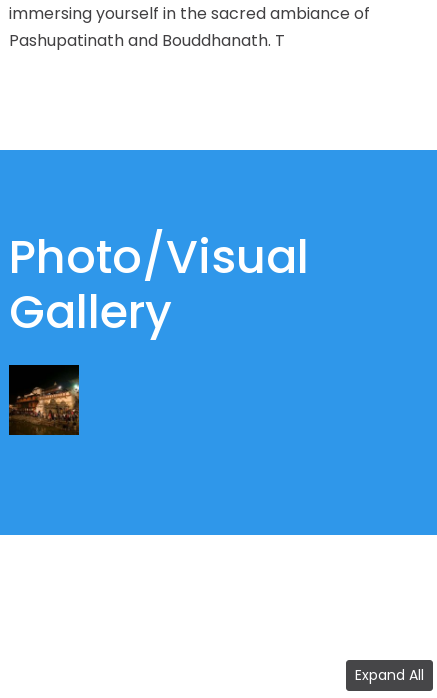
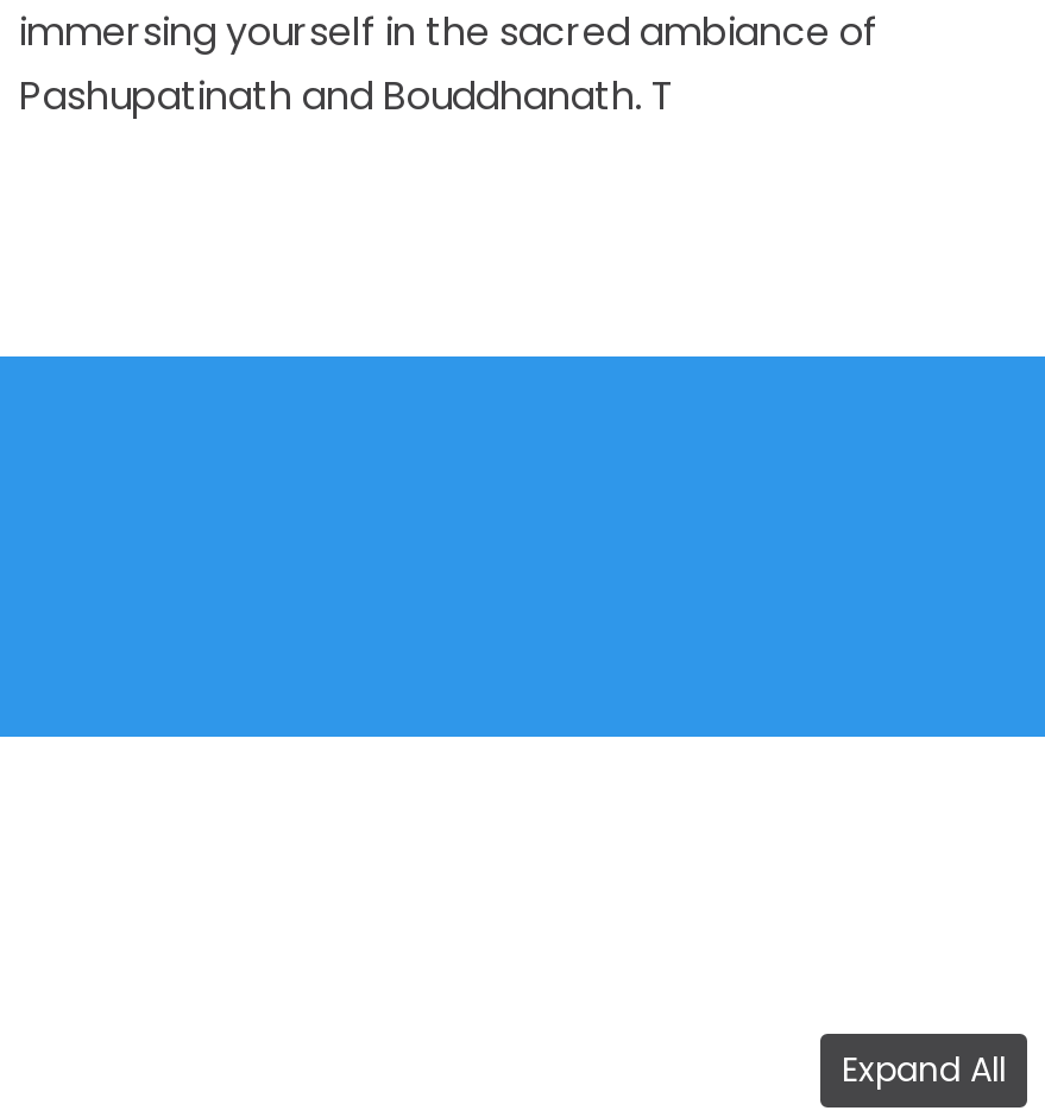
[9,225,309,344] Photo/Visual | Gallery -> none

